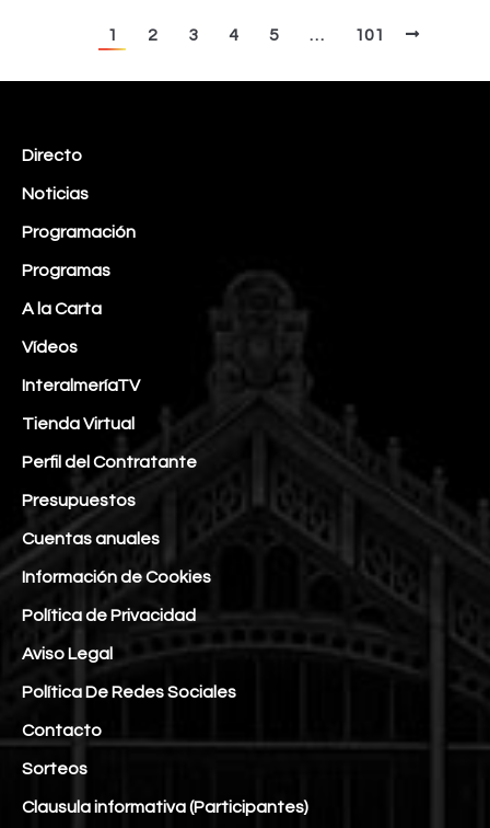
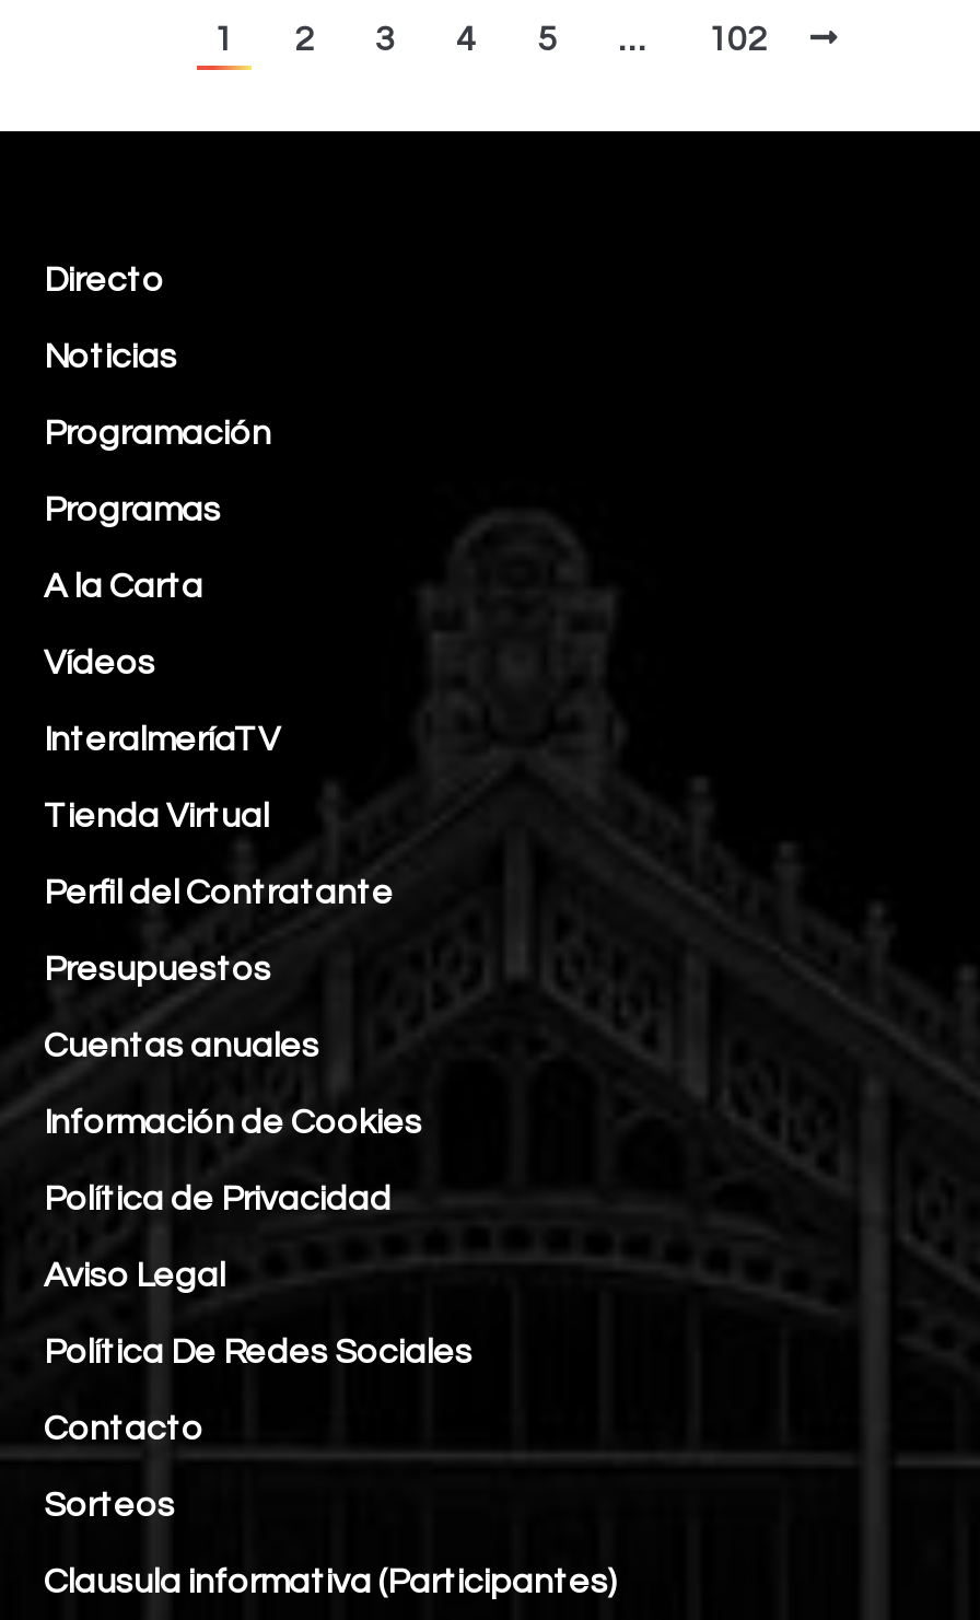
[354,26,383,44] 101 -> [708,21,767,56] 102

